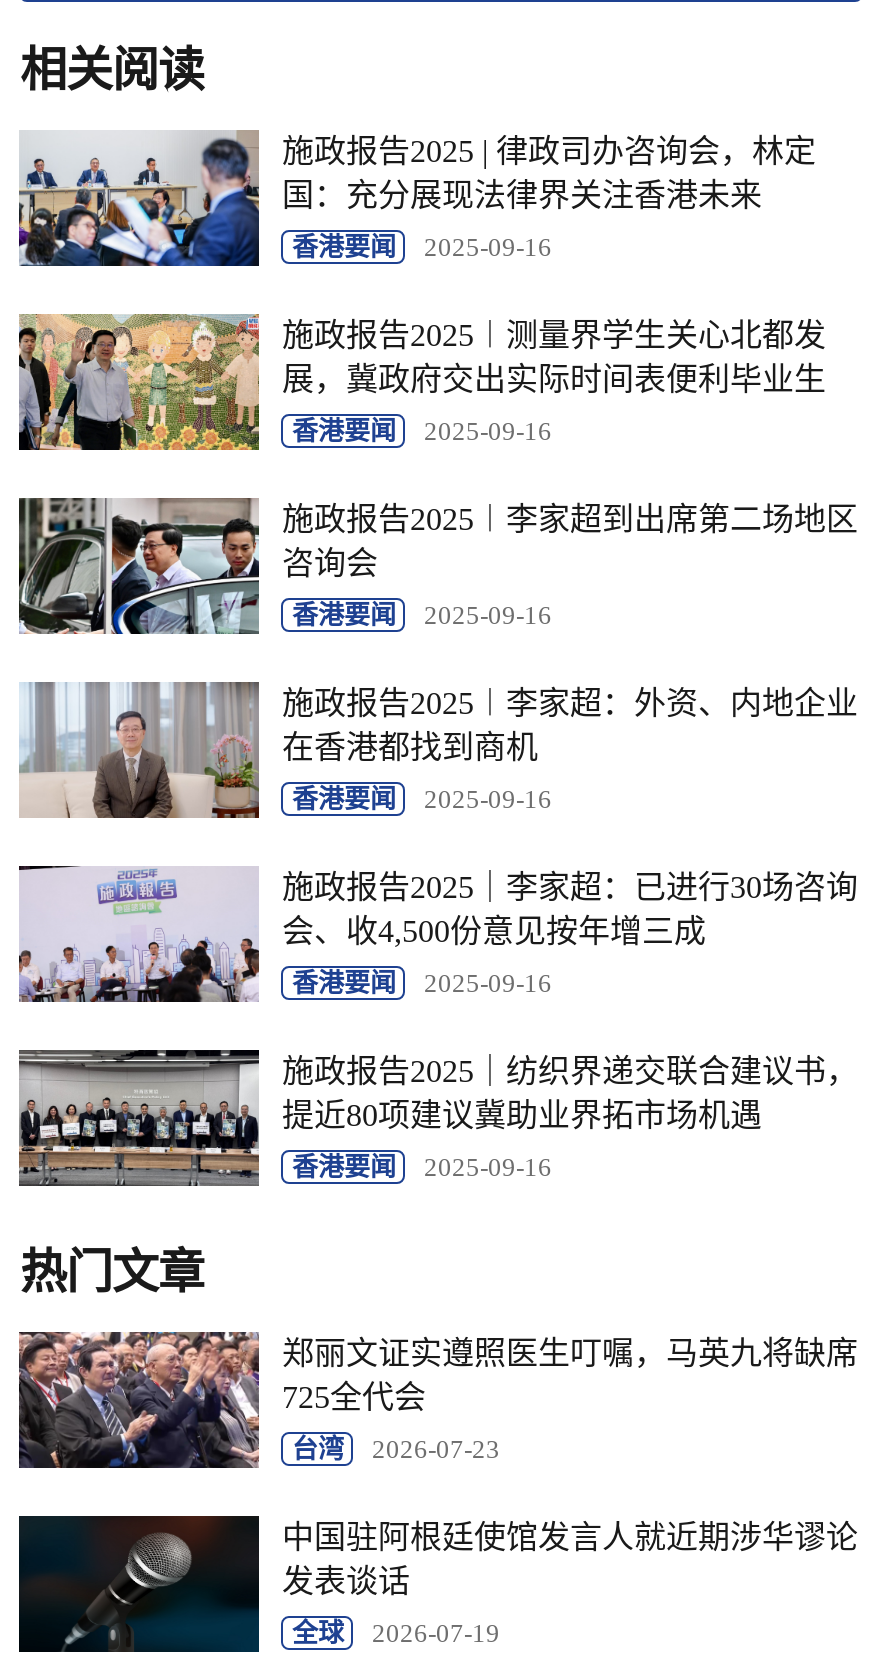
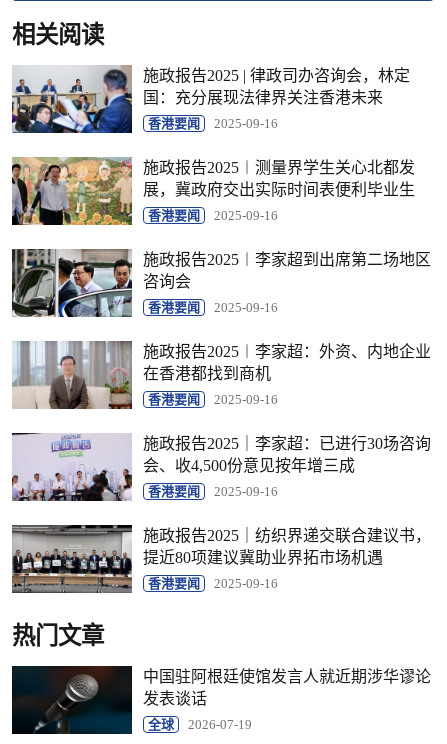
[17,1330,858,1470] [image] | 郑丽文证实遵照医生叮嘱，马英九将缺席 | 725全代会 | 台湾 | 2026-07-23 -> none

